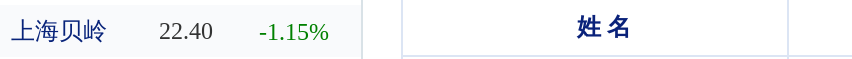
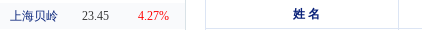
[159,17,213,45] 22.40 -> [82,9,109,23] 23.45
[259,17,329,45] -1.15% -> [138,9,169,23] 4.27%

